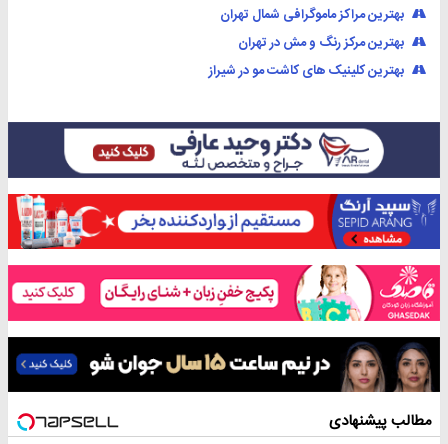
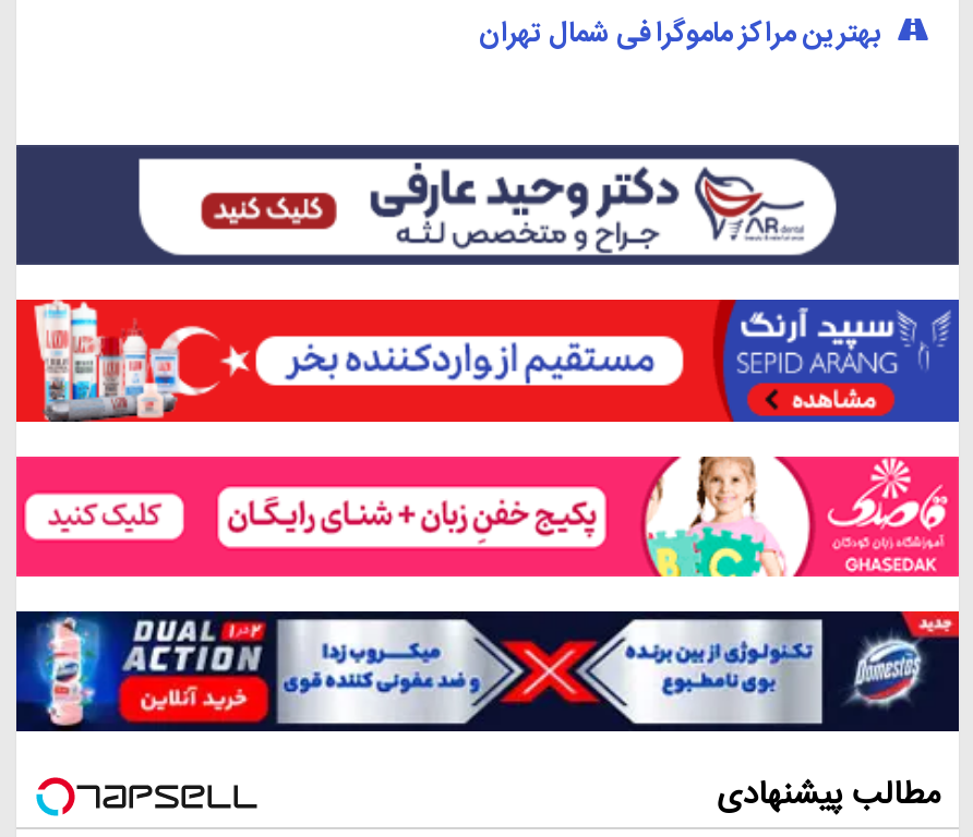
[209,32,404,82] بهترین مرکز رنگ و مش در تهران | بهترین کلینیک های کاشت مو در شیراز -> none
[7,336,441,393] [image] -> [14,608,961,735] [image]

